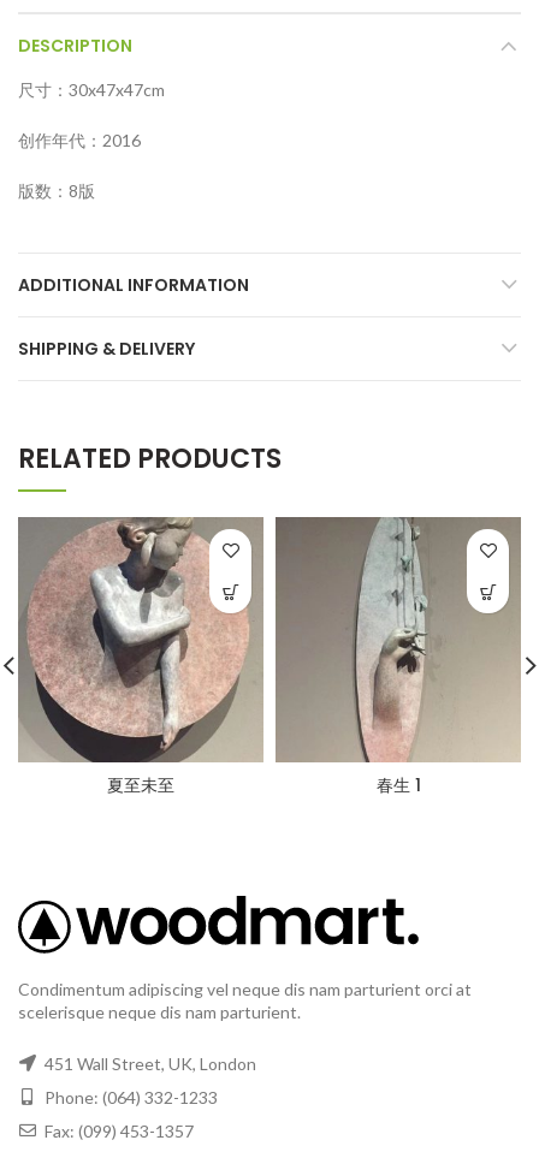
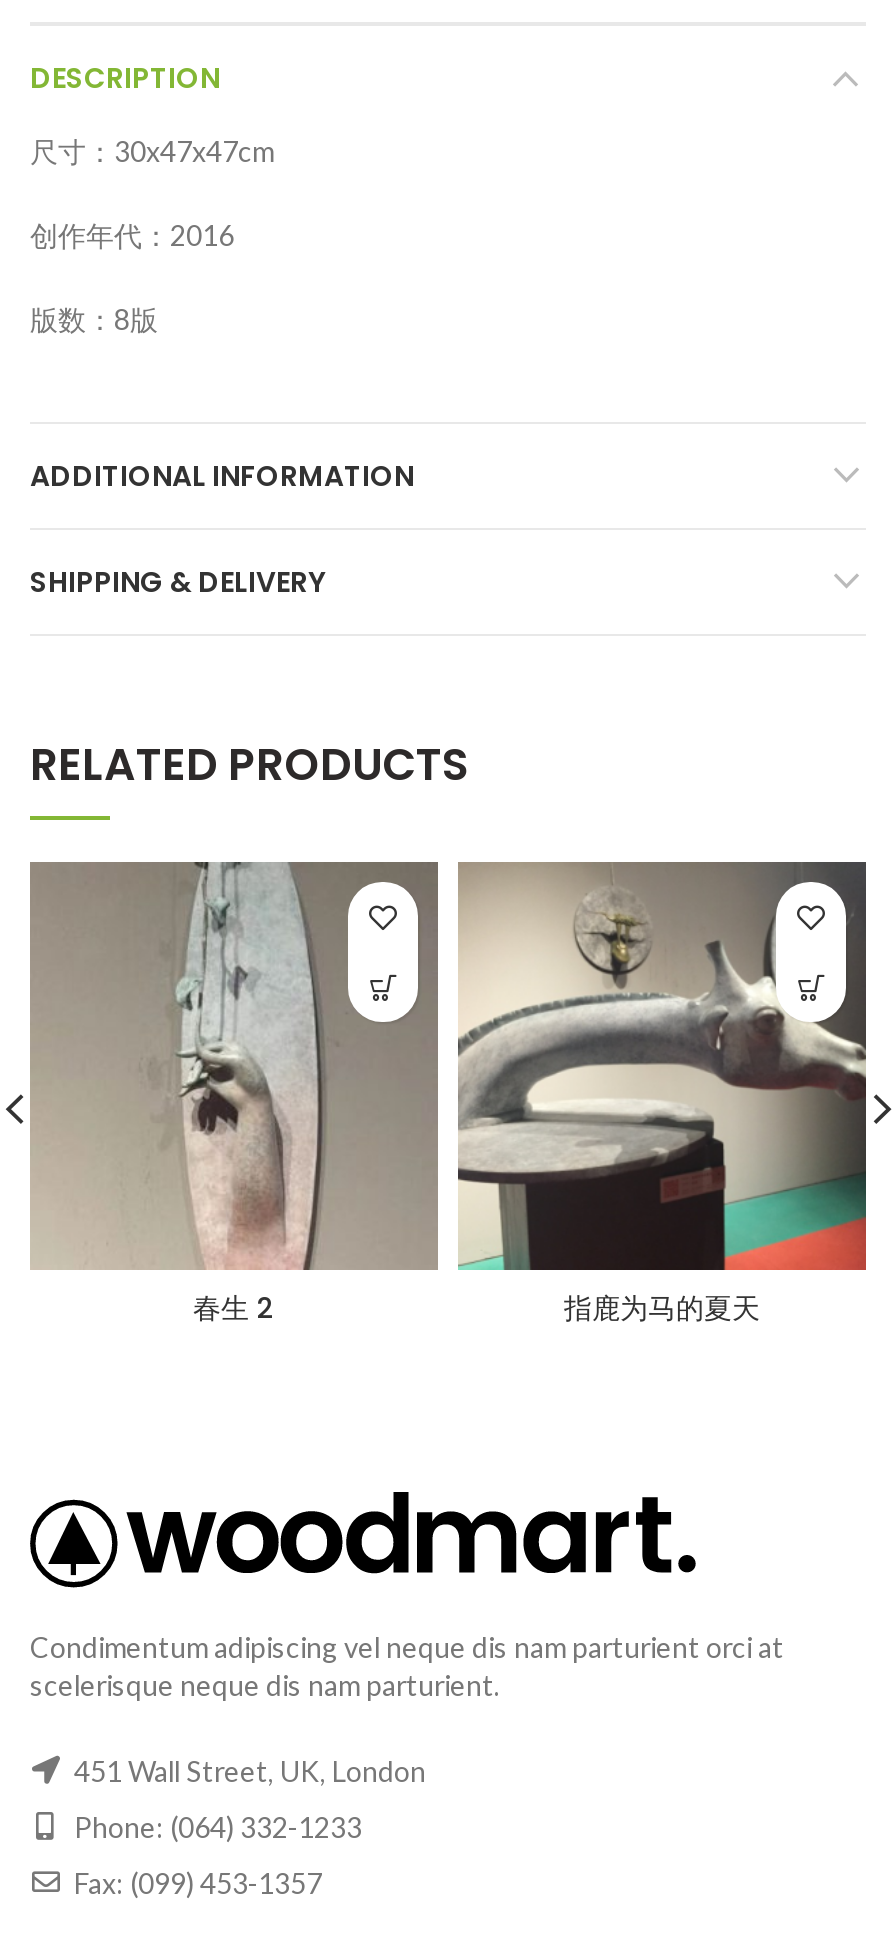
[19,517,420,798] [image] | 夏至未至 | 春生 1 -> [30,862,760,1328] [image] | 春生 2 | 指鹿为马的夏天
[276,517,521,762] [image] -> [458,862,866,1272] [image]

